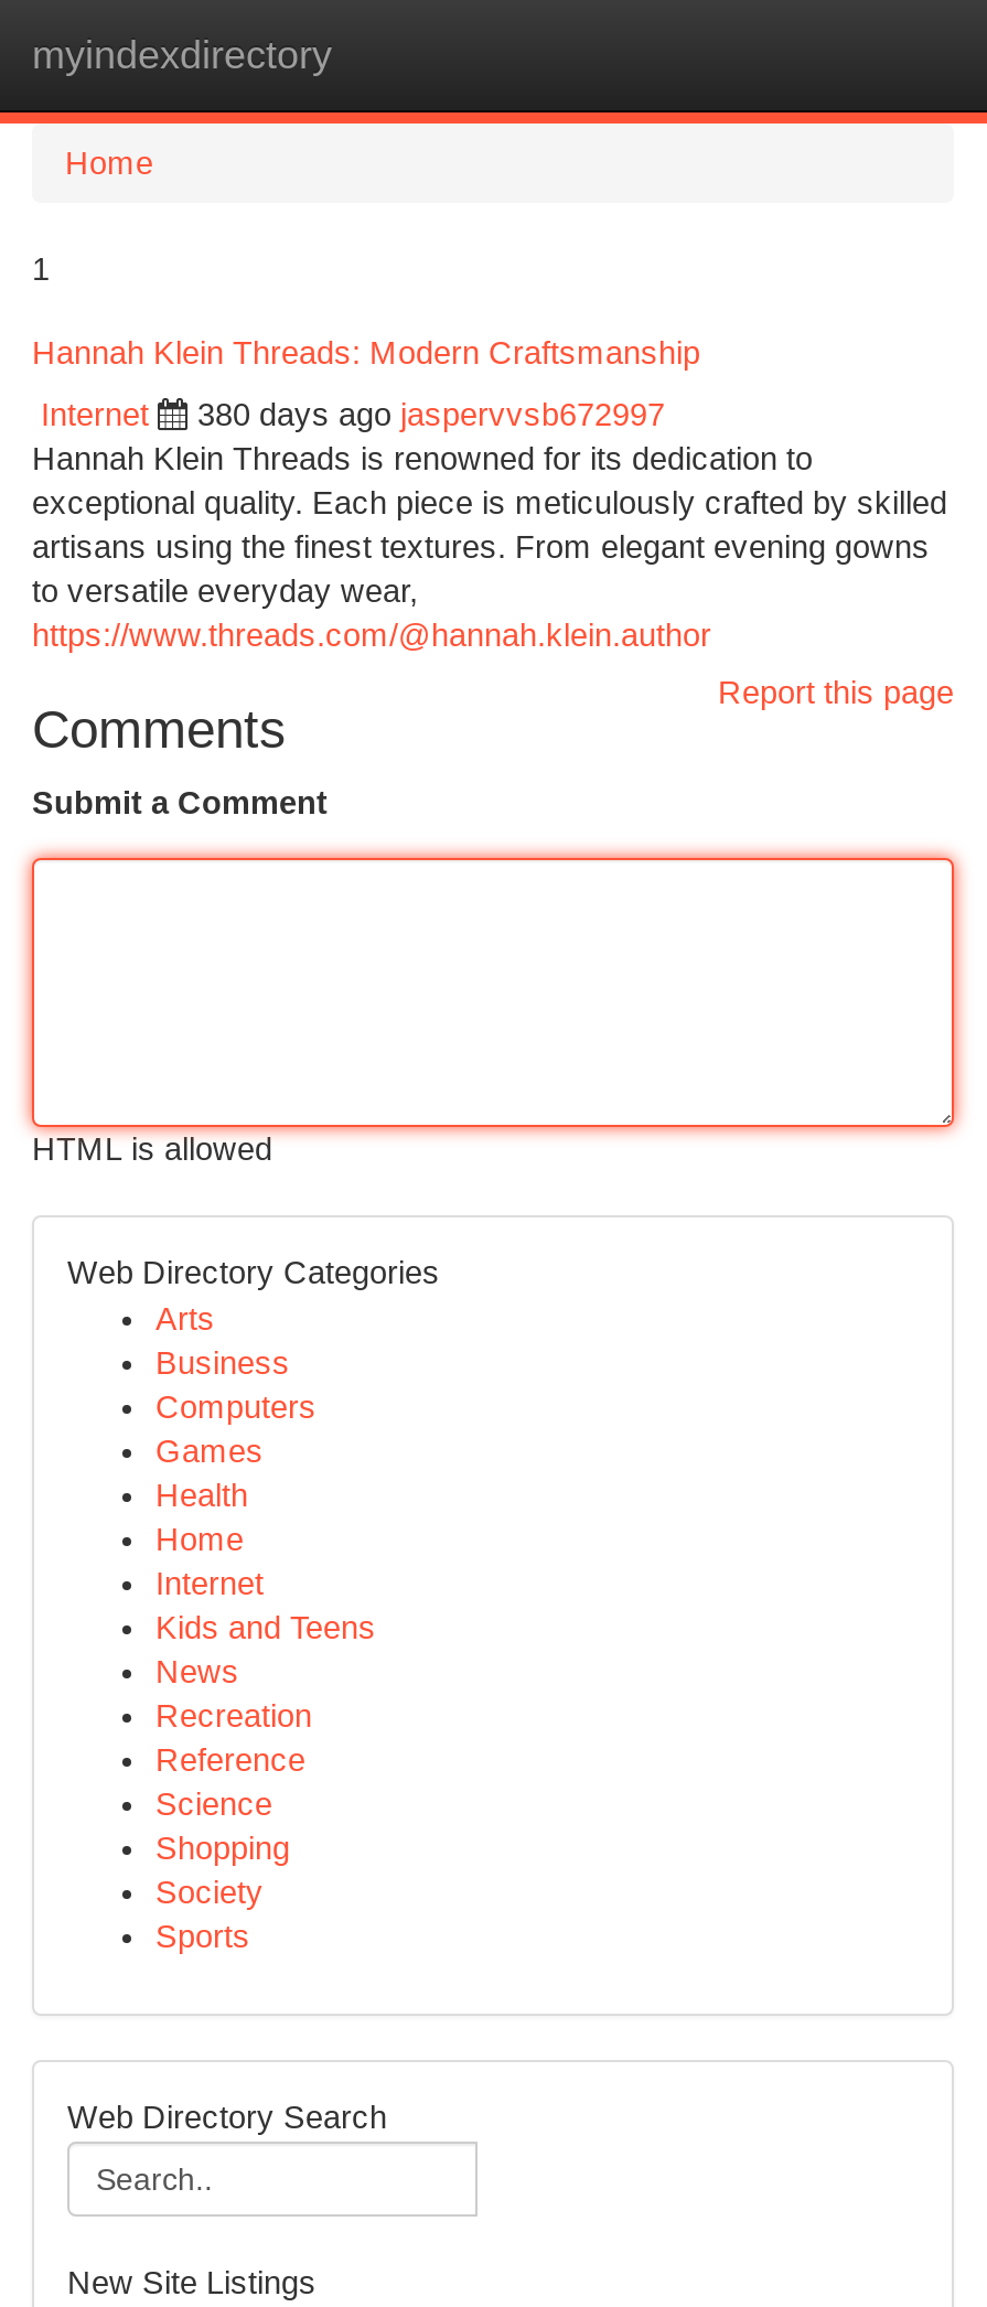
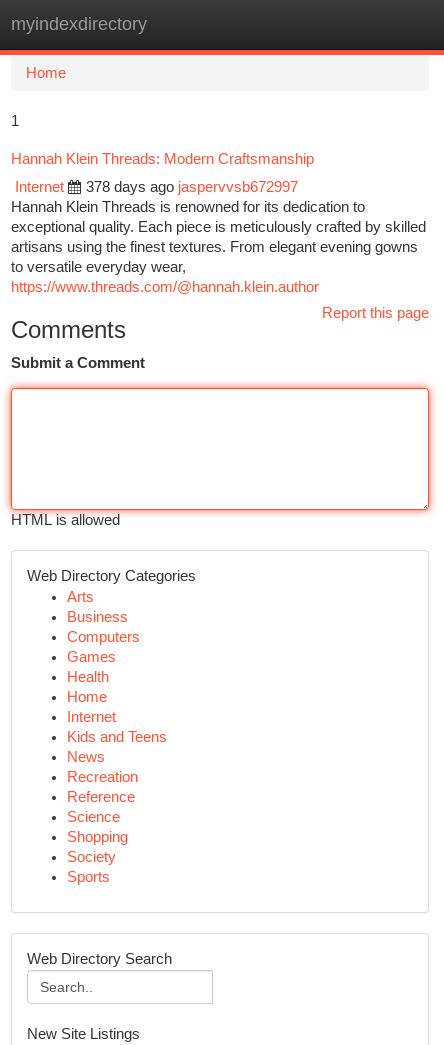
[197,397,665,432] 380 days ago jaspervvsb672997 -> [86,179,298,195] 378 days ago jaspervvsb672997

